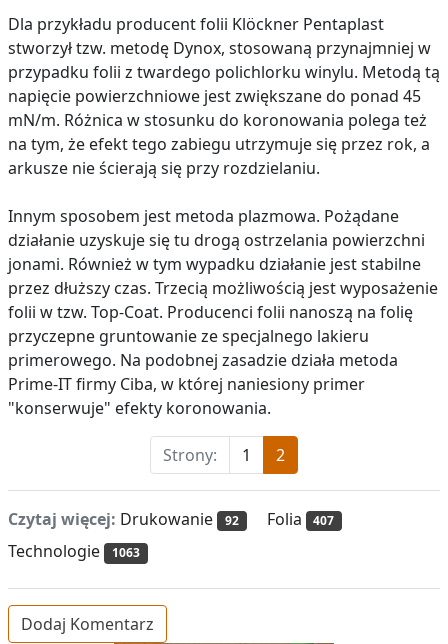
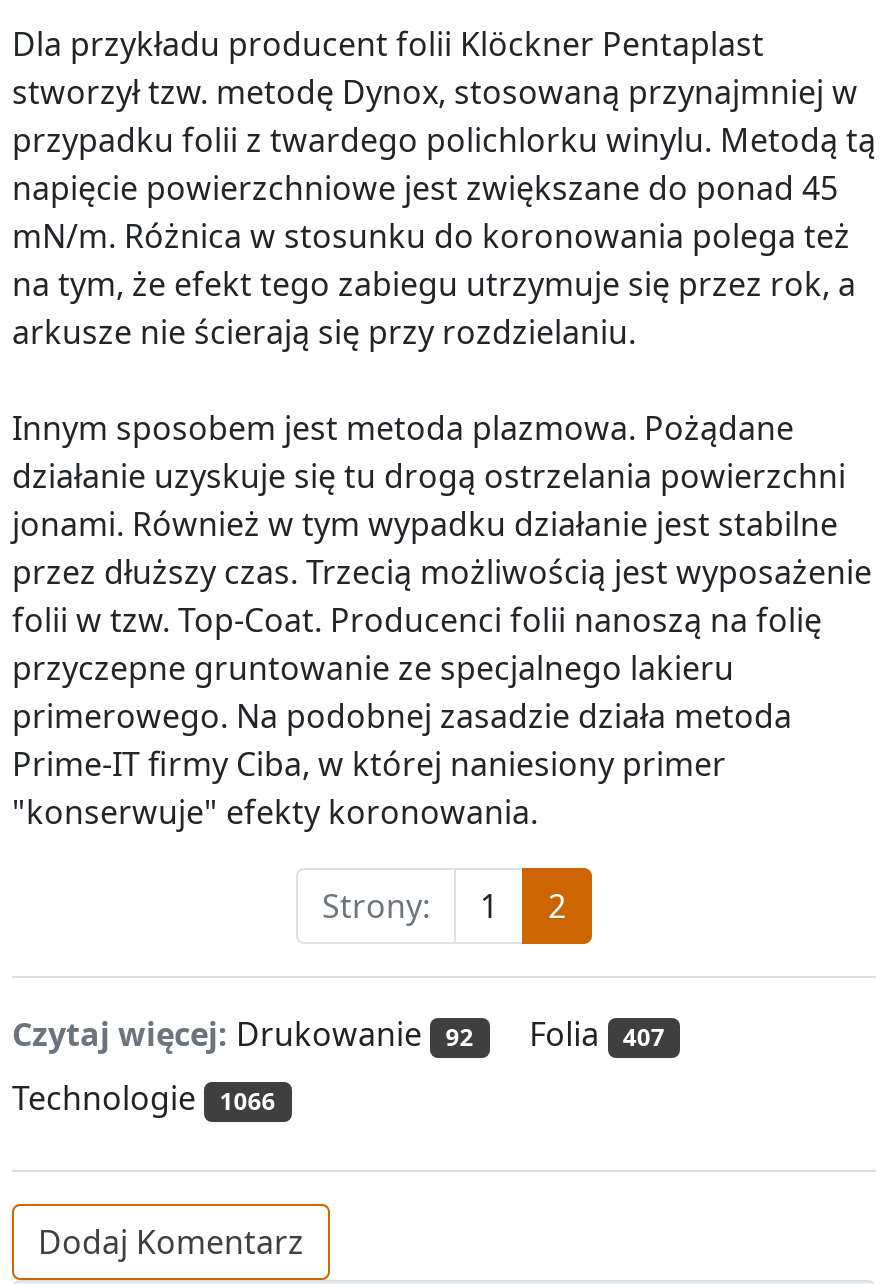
[8,540,140,562] Technologie 1063 -> [12,1077,276,1121] Technologie 1066

